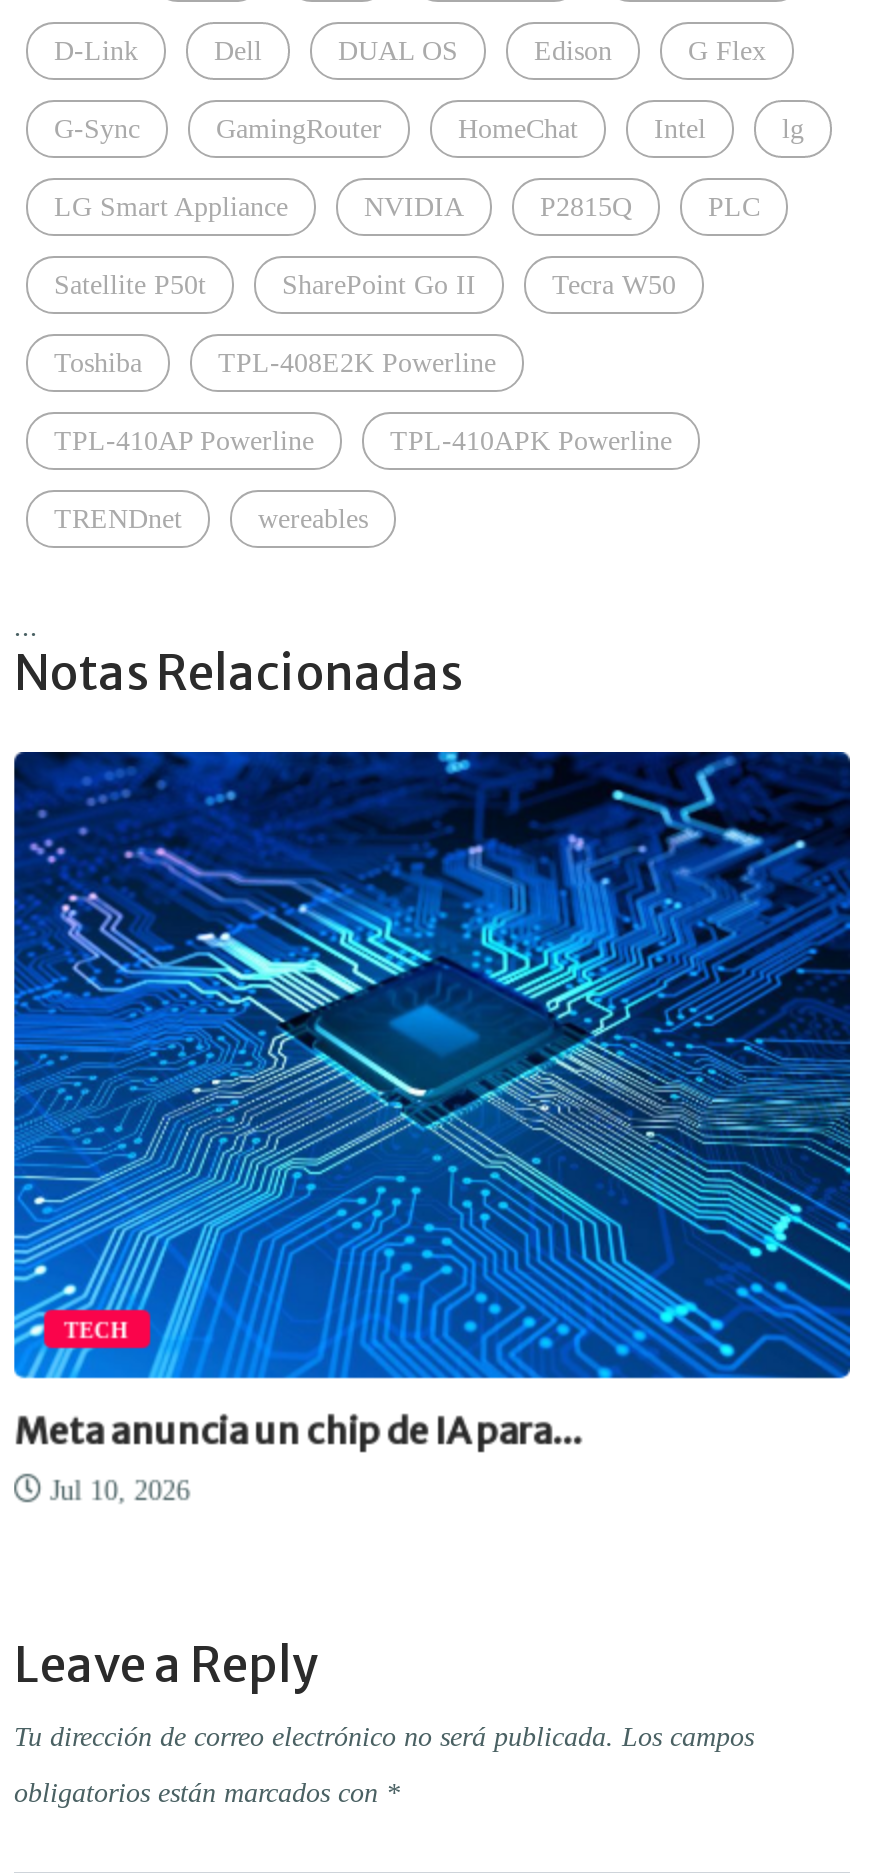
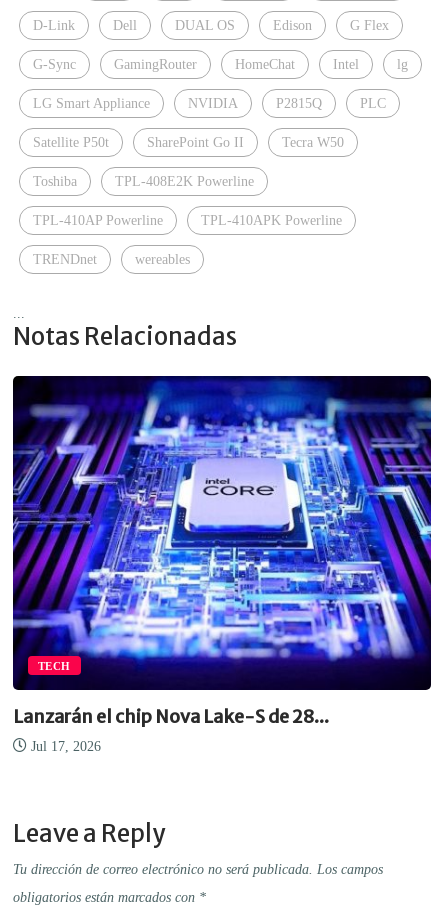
[12,750,852,1455] [image] | Meta anuncia un chip de IA para... -> [12,375,432,728] [image] | Lanzarán el chip Nova Lake-S de 28...
[42,1477,190,1507] Jul 10, 2026 -> [27,739,101,754] Jul 17, 2026

